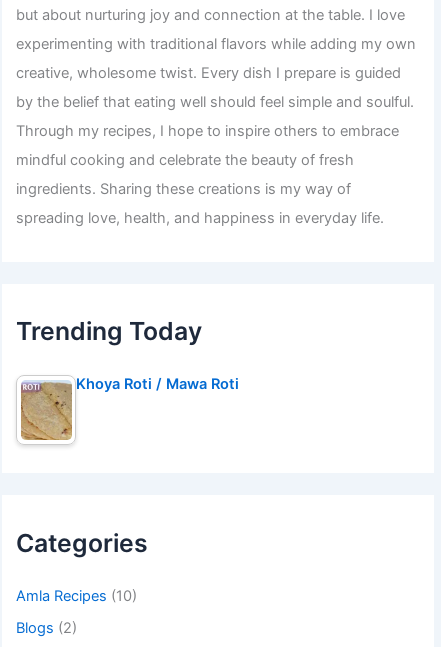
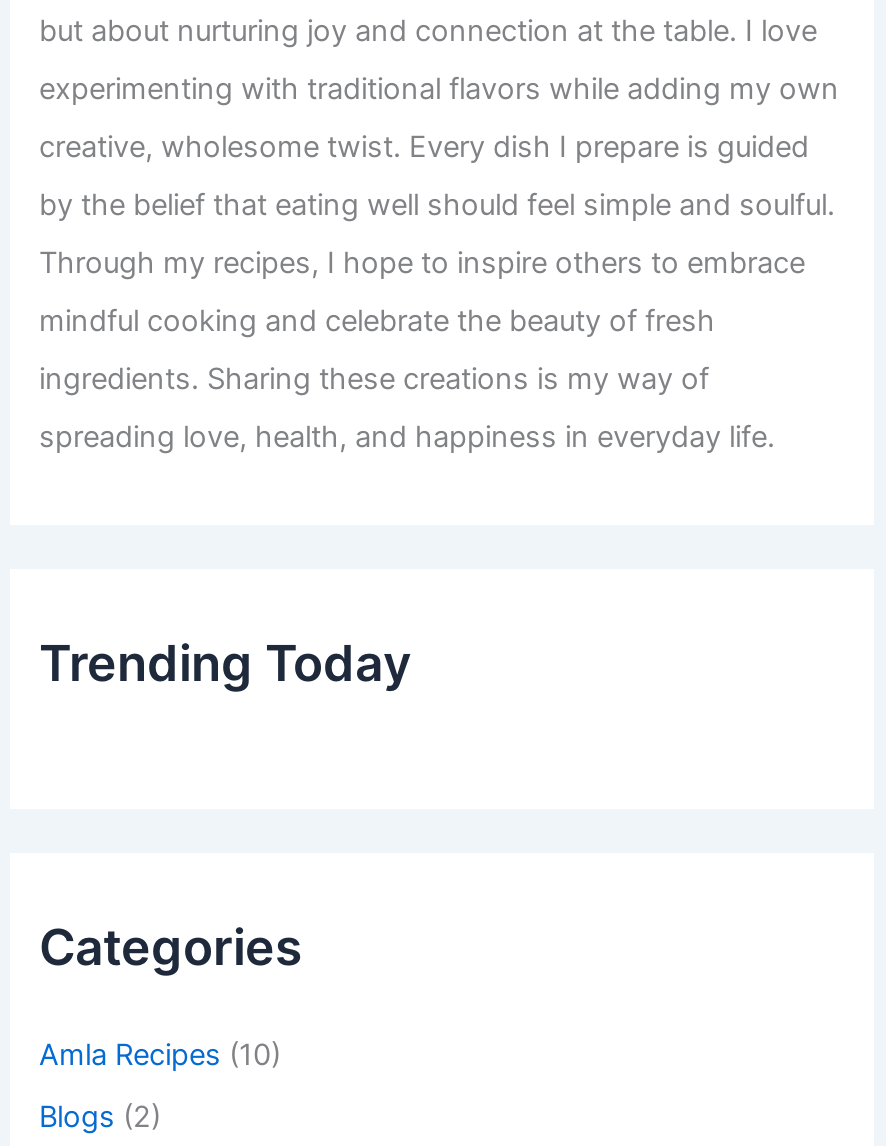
[15,375,239,447] [image] | Khoya Roti / Mawa Roti -> none

